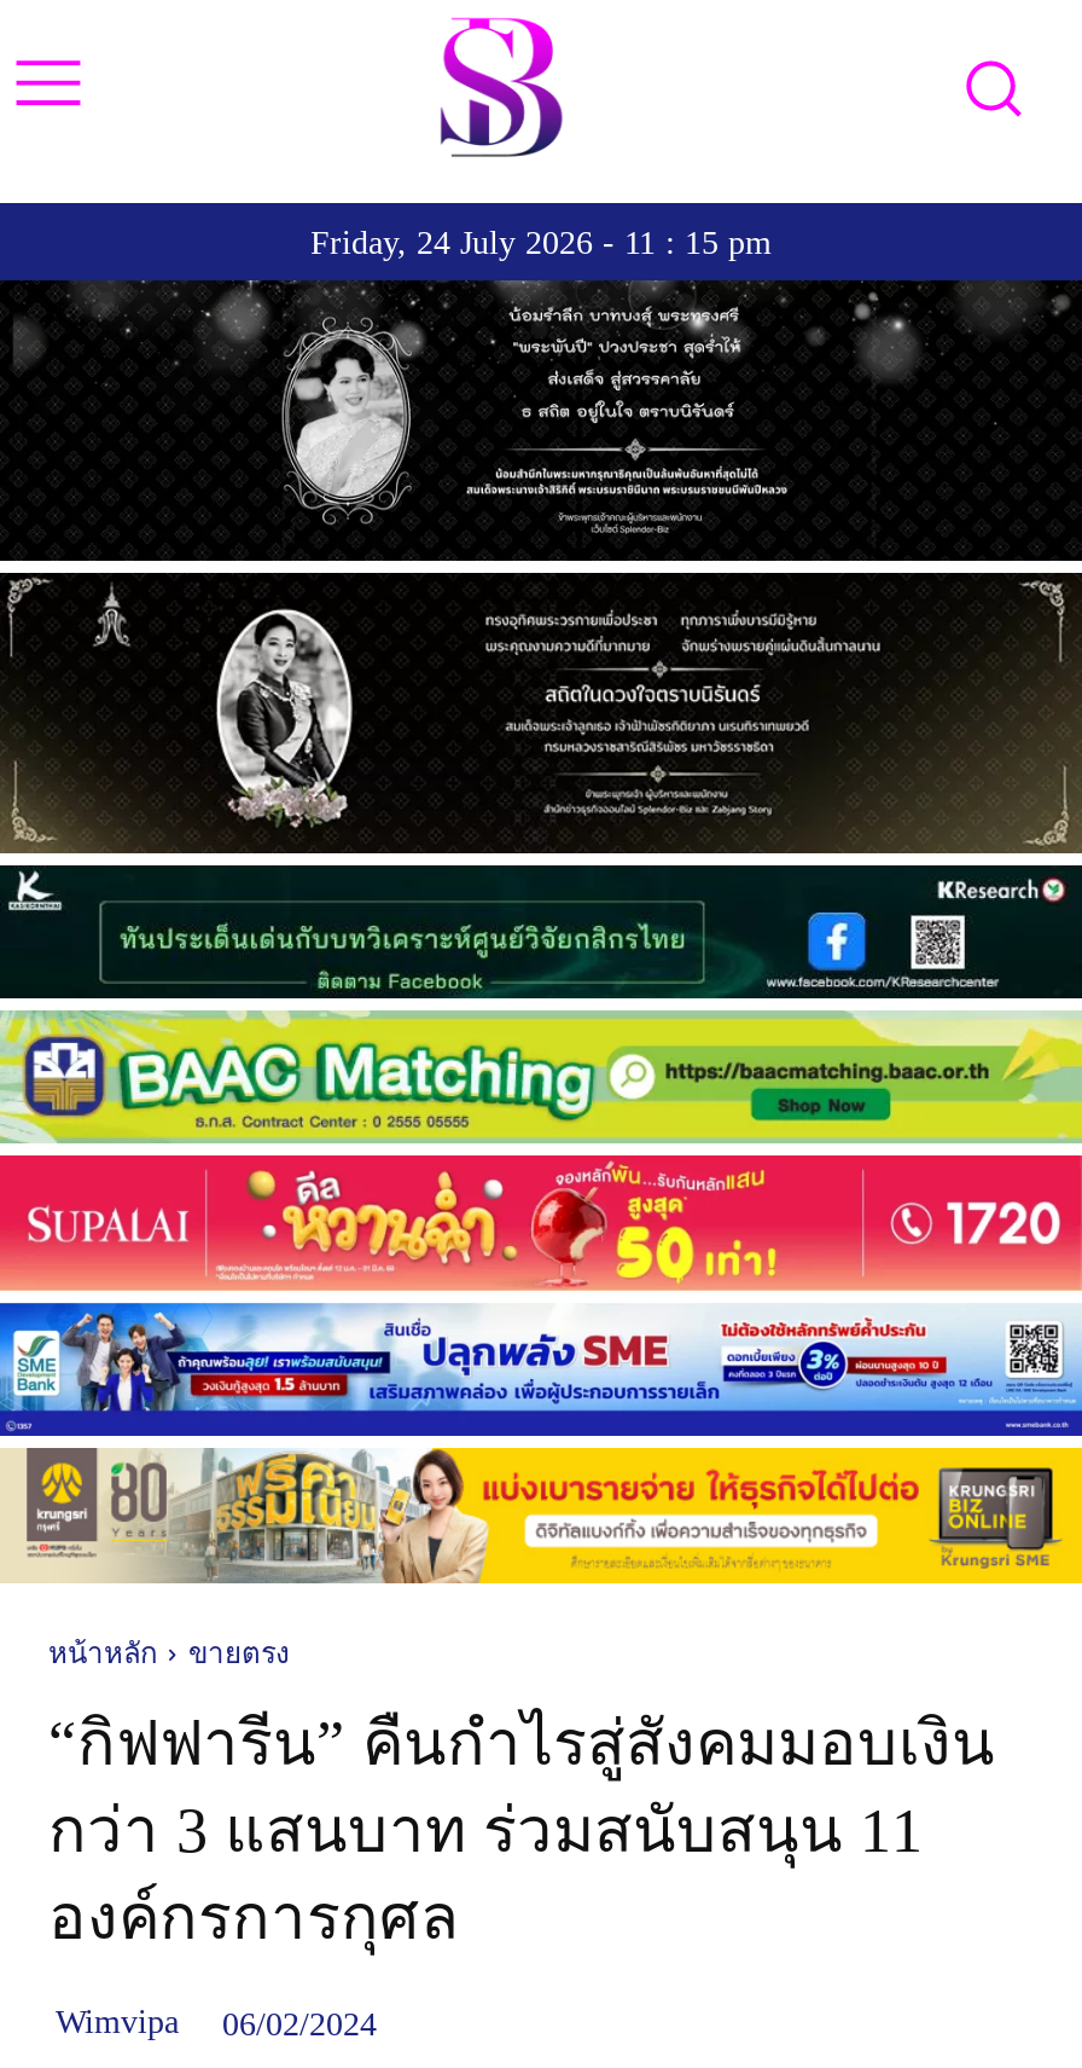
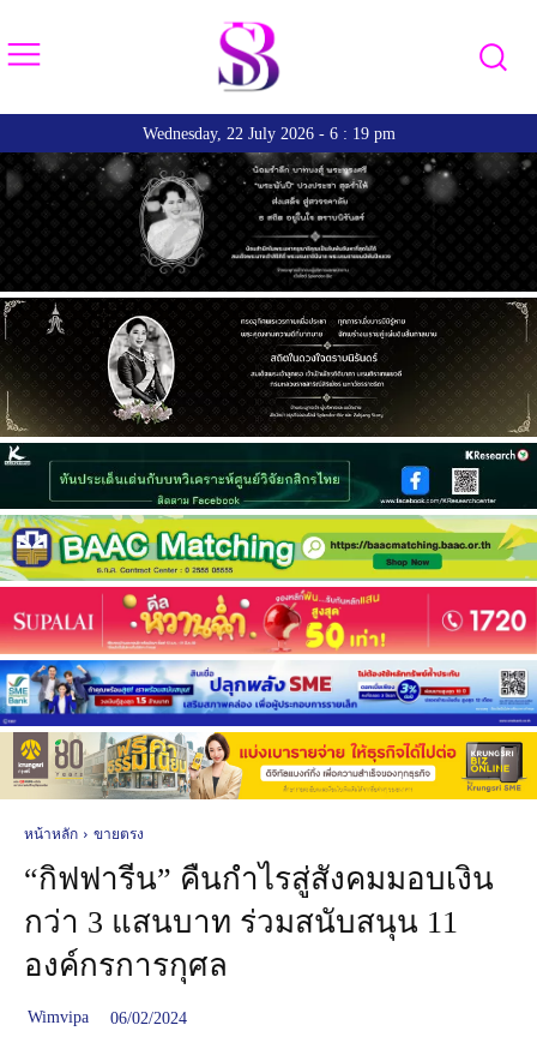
[310,226,772,262] Friday, 24 July 2026 - 11 : 15 pm -> [142,125,395,143] Wednesday, 22 July 2026 - 6 : 19 pm

